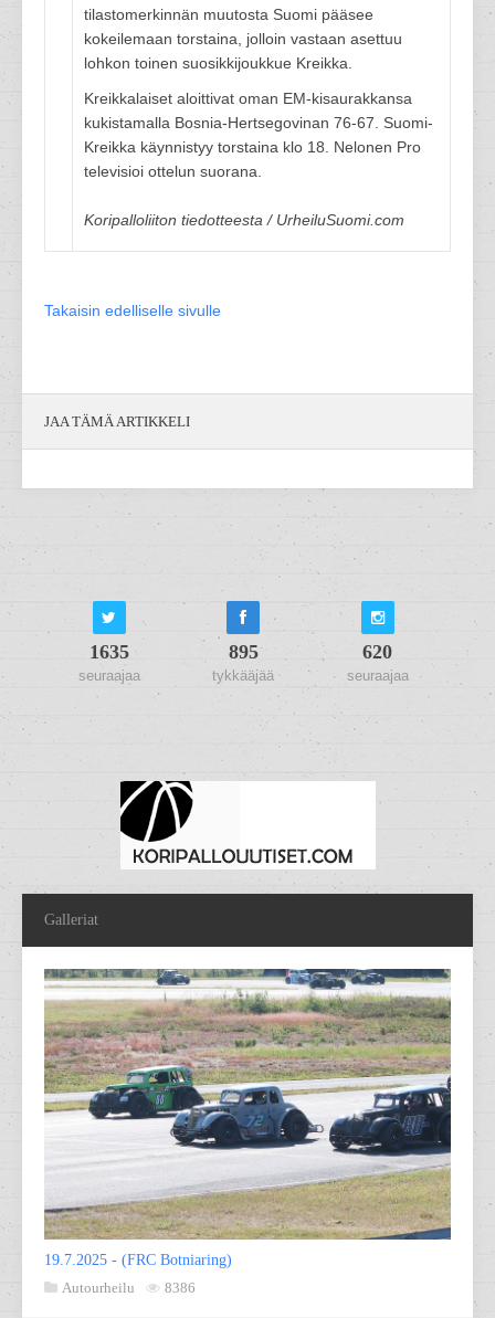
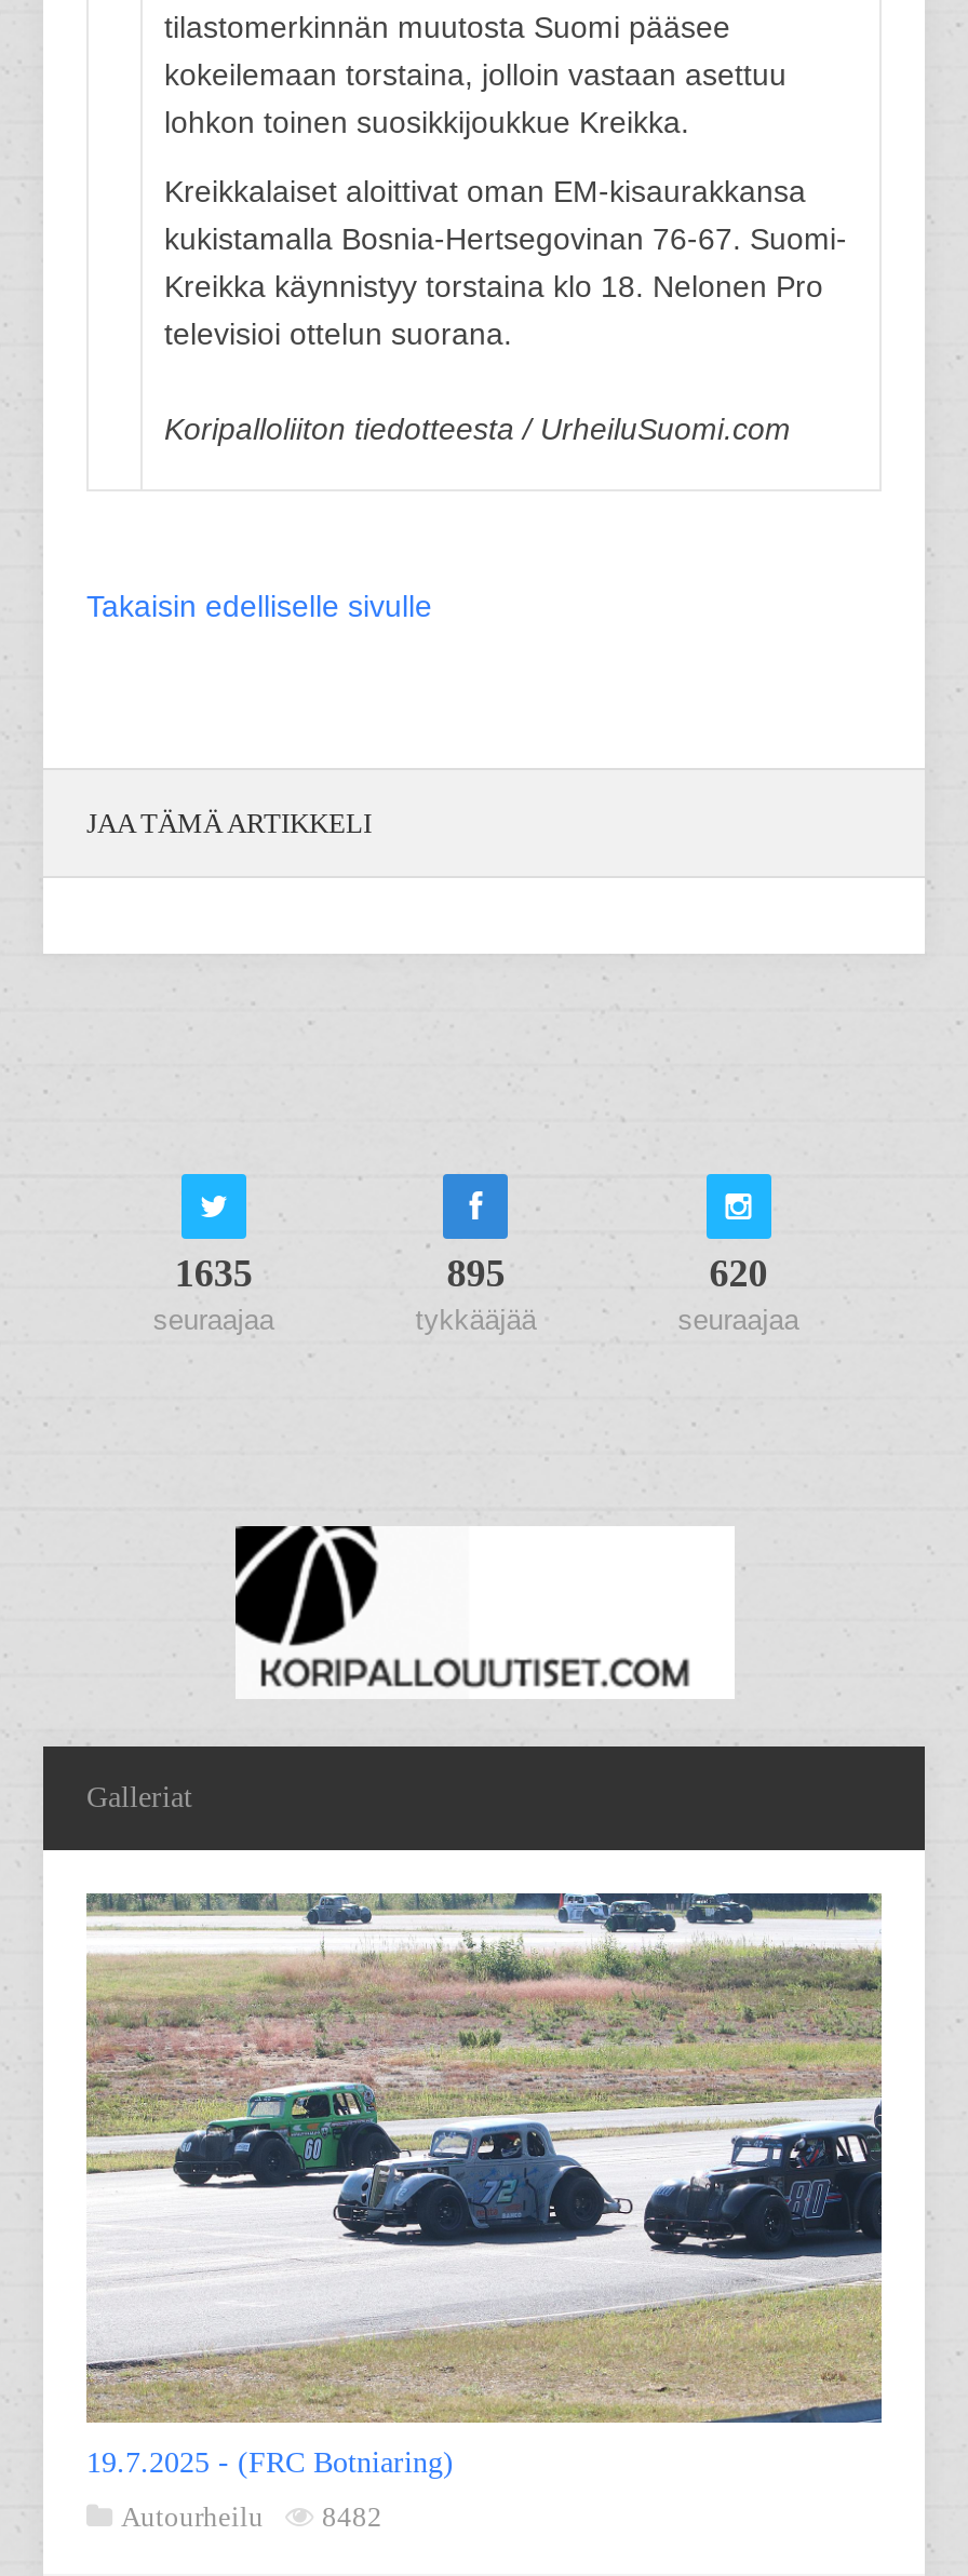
[62,1280,196,1296] Autourheilu 8386 -> [121,2501,382,2533] Autourheilu 8482

